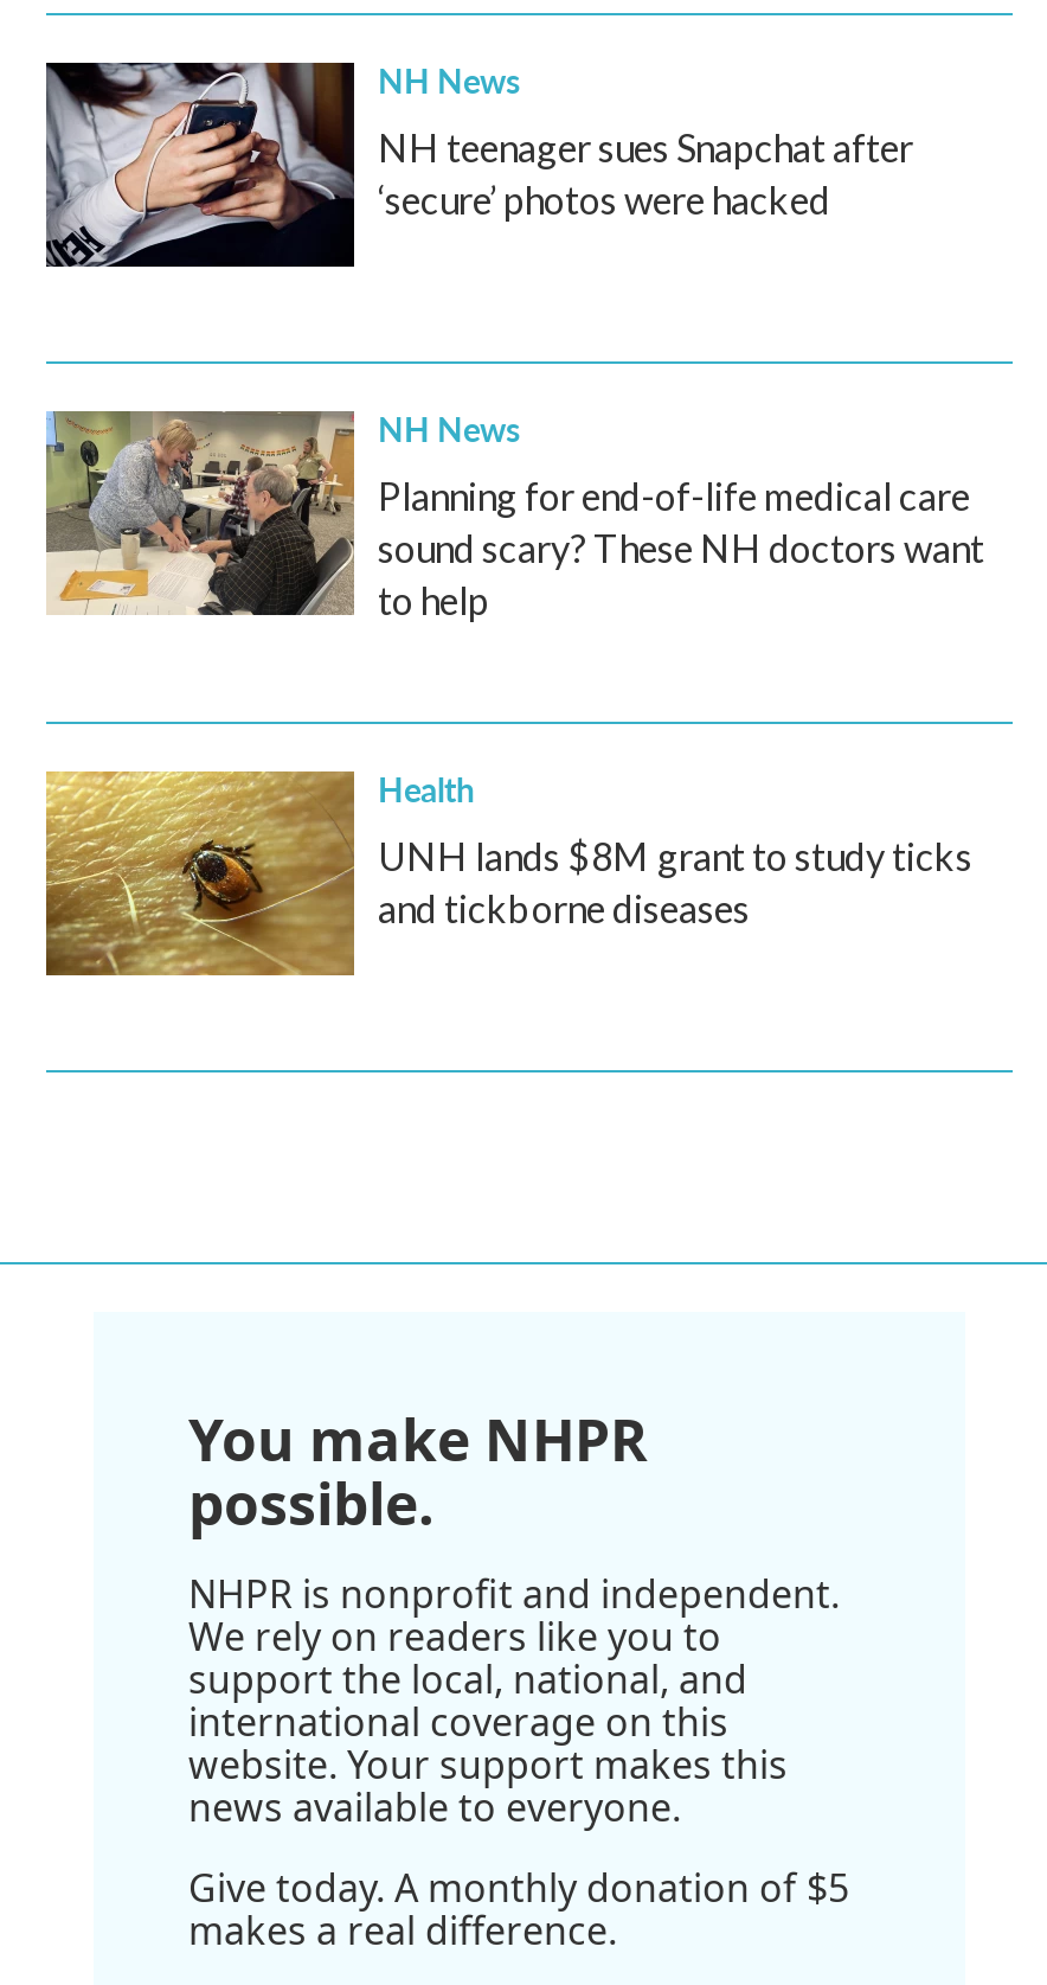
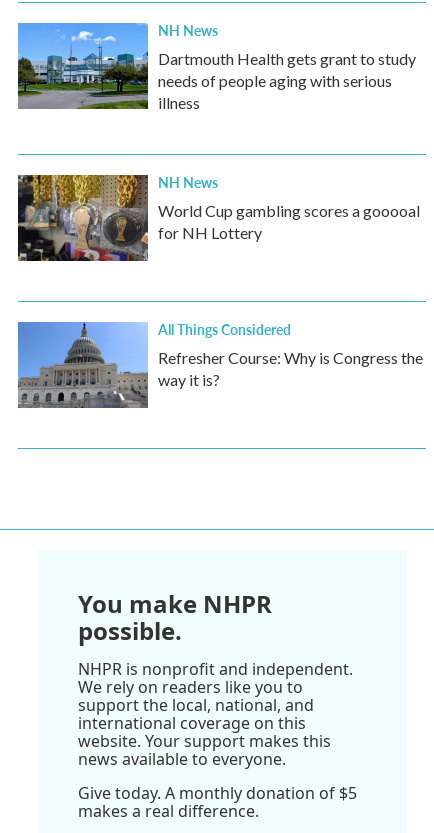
[44,60,913,269] [image] | NH teenager sues Snapchat after | ‘secure’ photos were hacked -> [17,22,416,112] [image] | Dartmouth Health gets grant to study | needs of people aging with serious | illness
[44,411,984,622] [image] | Planning for end-of-life medical care | sound scary? These NH doctors want | to help -> [17,174,420,262] [image] | World Cup gambling scores a gooooal | for NH Lottery
[44,764,972,978] [image] | Health | UNH lands $8M grant to study ticks | and tickborne diseases -> [17,319,423,409] [image] | All Things Considered | Refresher Course: Why is Congress the | way it is?

